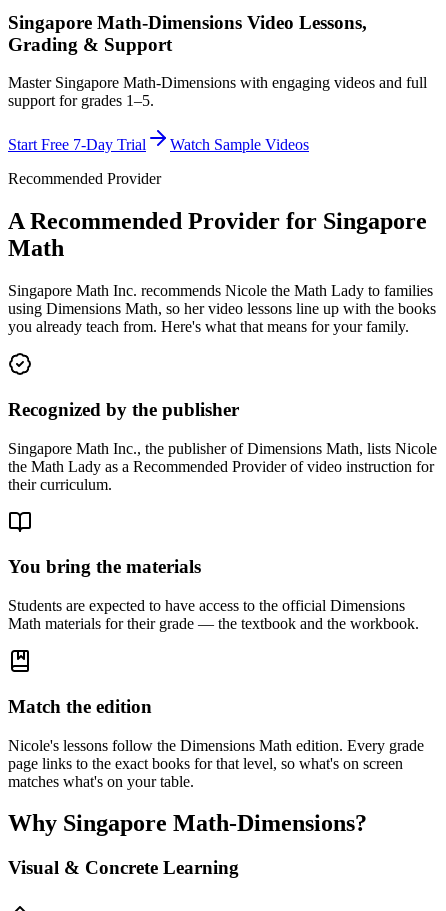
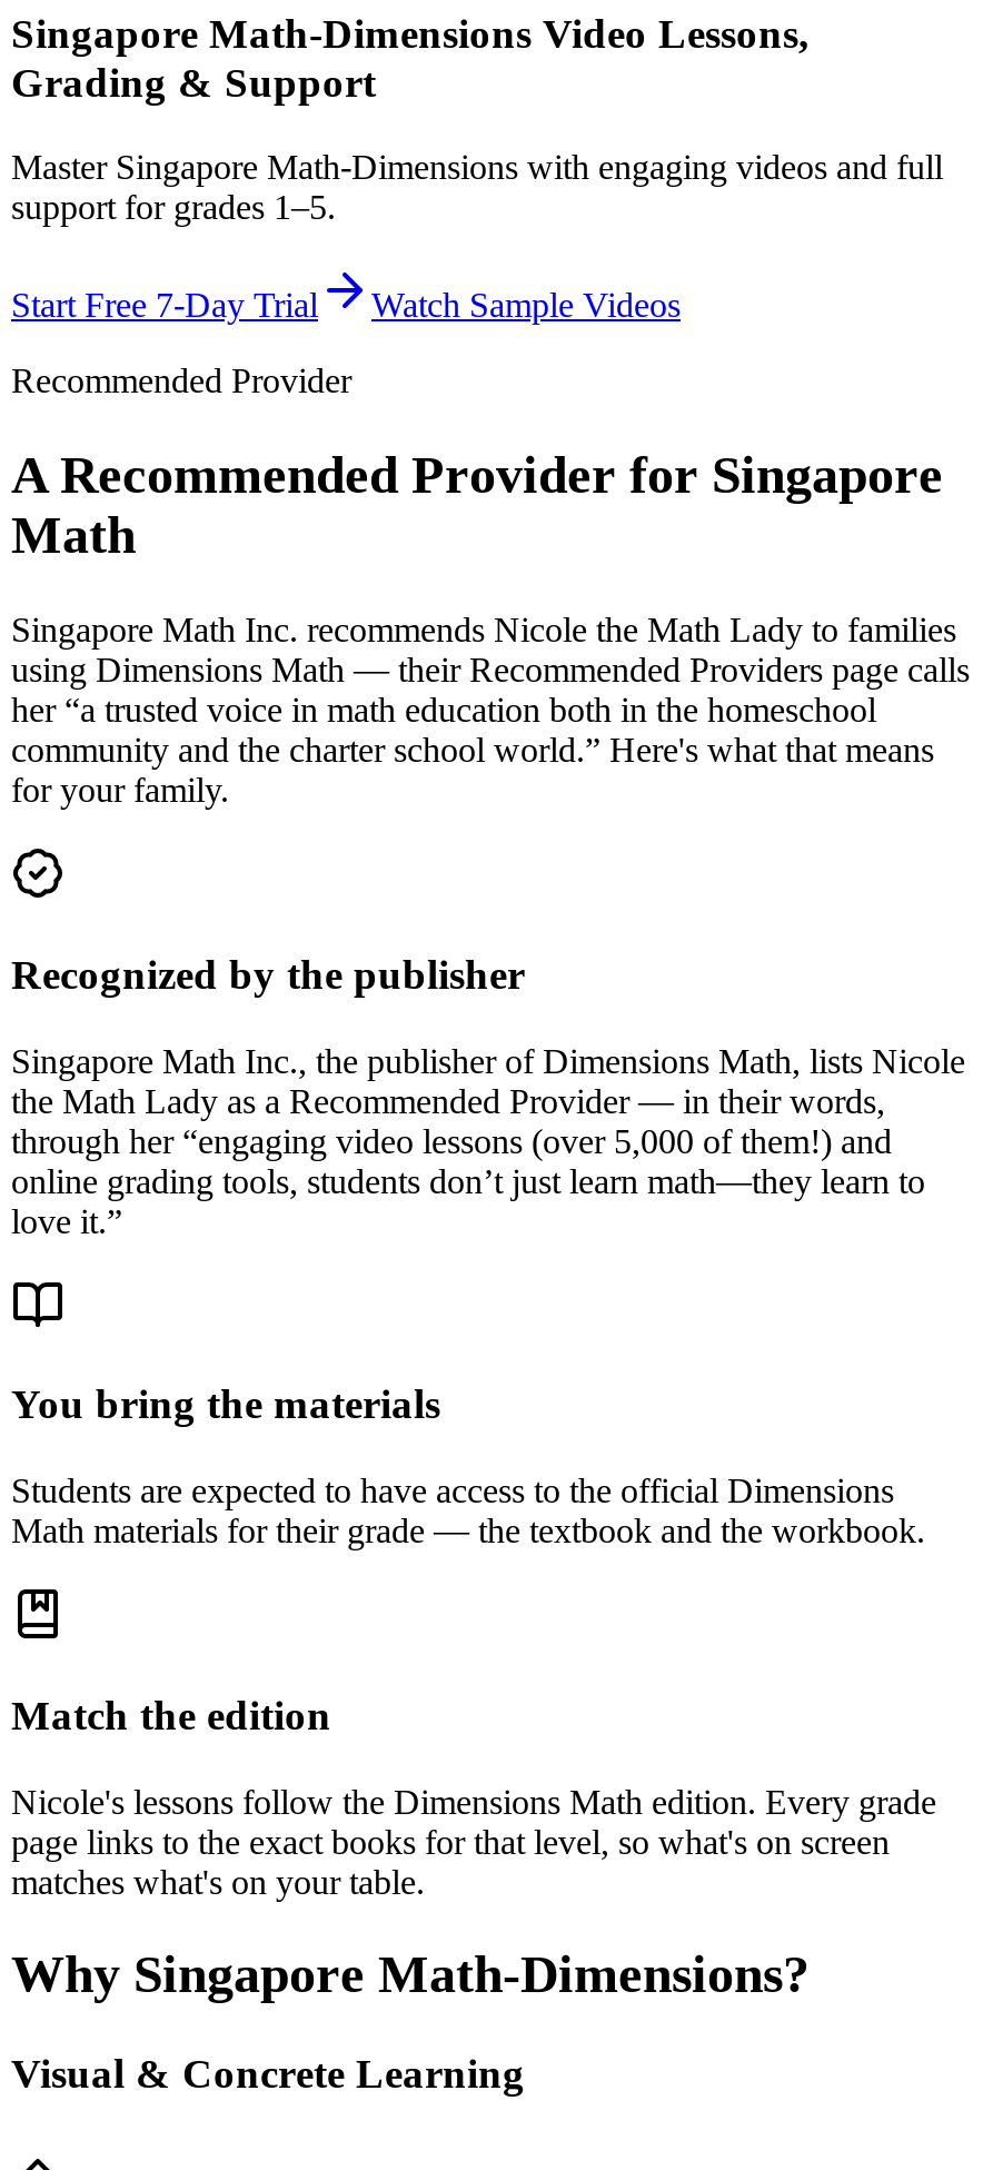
[8,300,436,335] using Dimensions Math, so her video lessons line up with the books | you already teach from. Here's what that means for your family. -> [11,651,970,809] using Dimensions Math — their Recommended Providers page calls | her “a trusted voice in math education both in the homeschool | community and the charter school world.” Here's what that means | for your family.
[8,458,434,493] the Math Lady as a Recommended Provider of video instruction for | their curriculum. -> [11,1082,925,1239] the Math Lady as a Recommended Provider — in their words, | through her “engaging video lessons (over 5,000 of them!) and | online grading tools, students don’t just learn math—they learn to | love it.”

